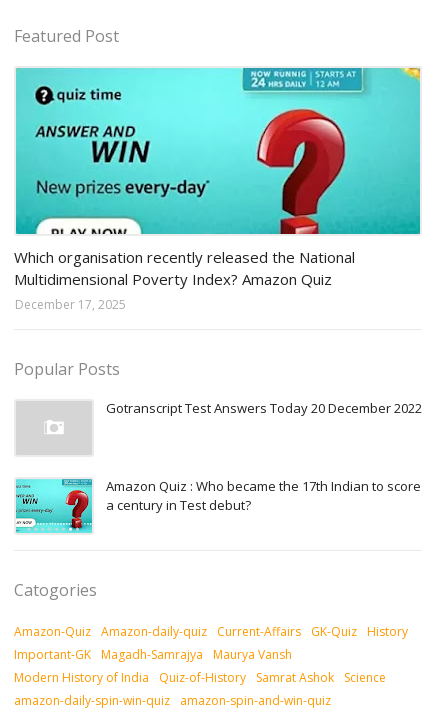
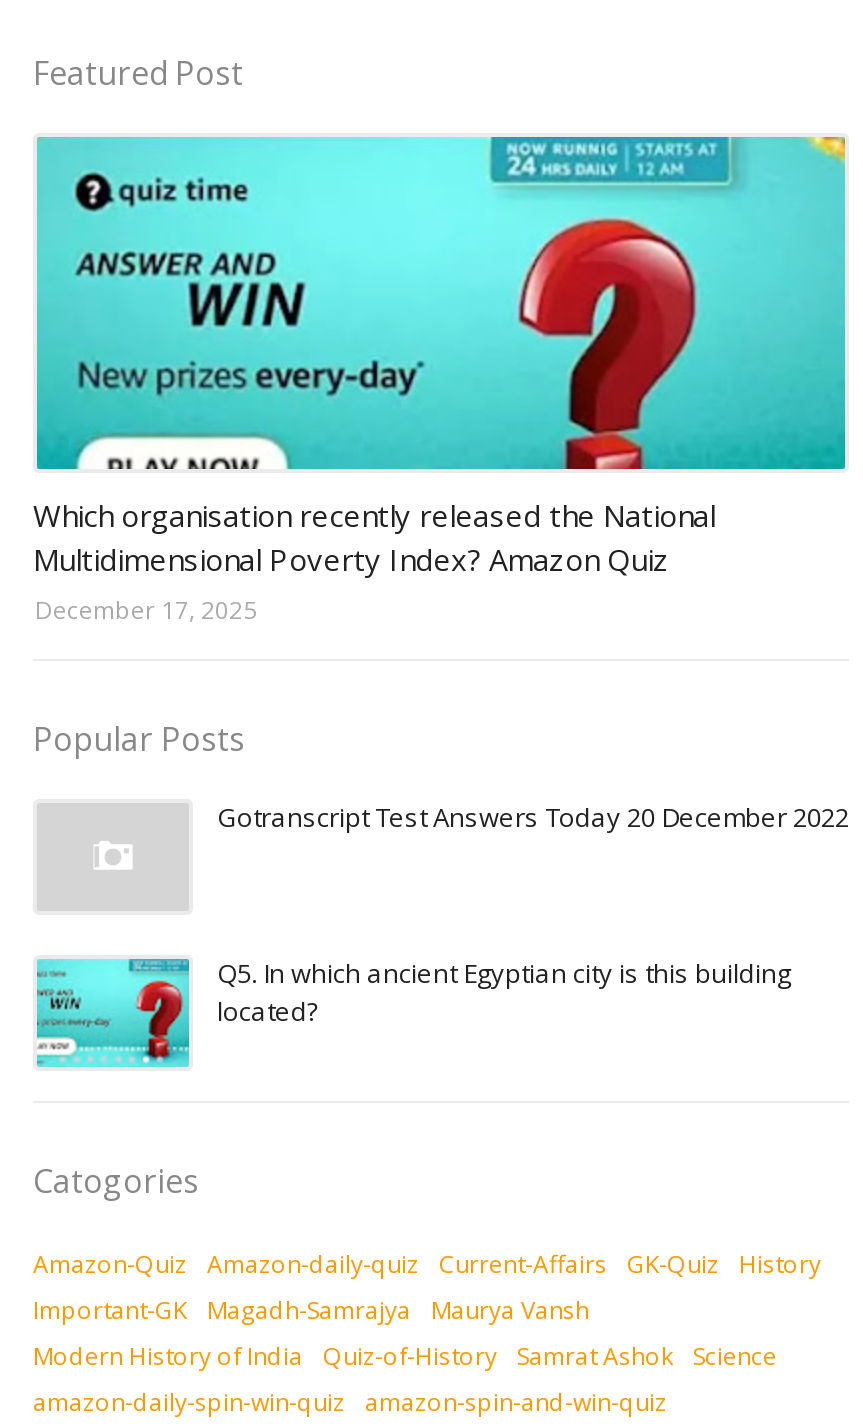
[106,477,421,514] Amazon Quiz : Who became the 17th Indian to score | a century in Test debut? -> [217,956,791,1030] Q5. In which ancient Egyptian city is this building | located?

